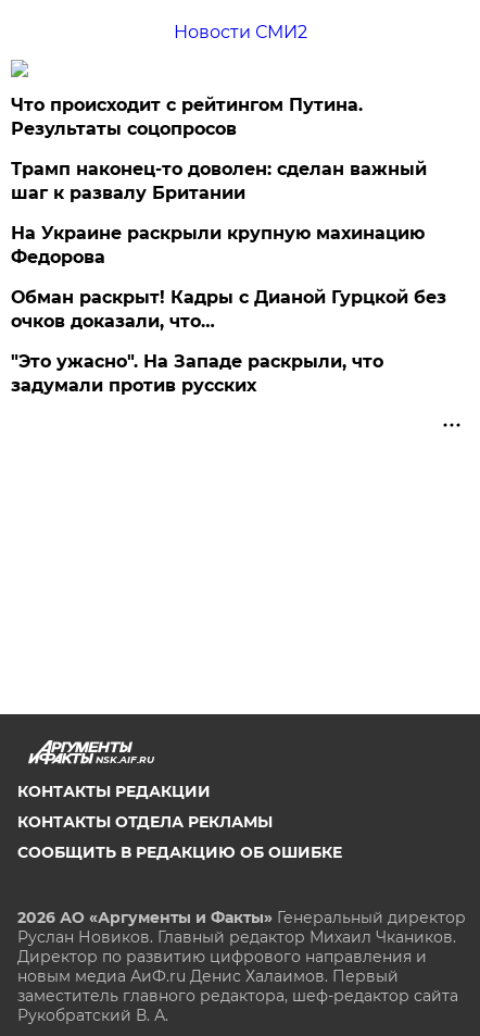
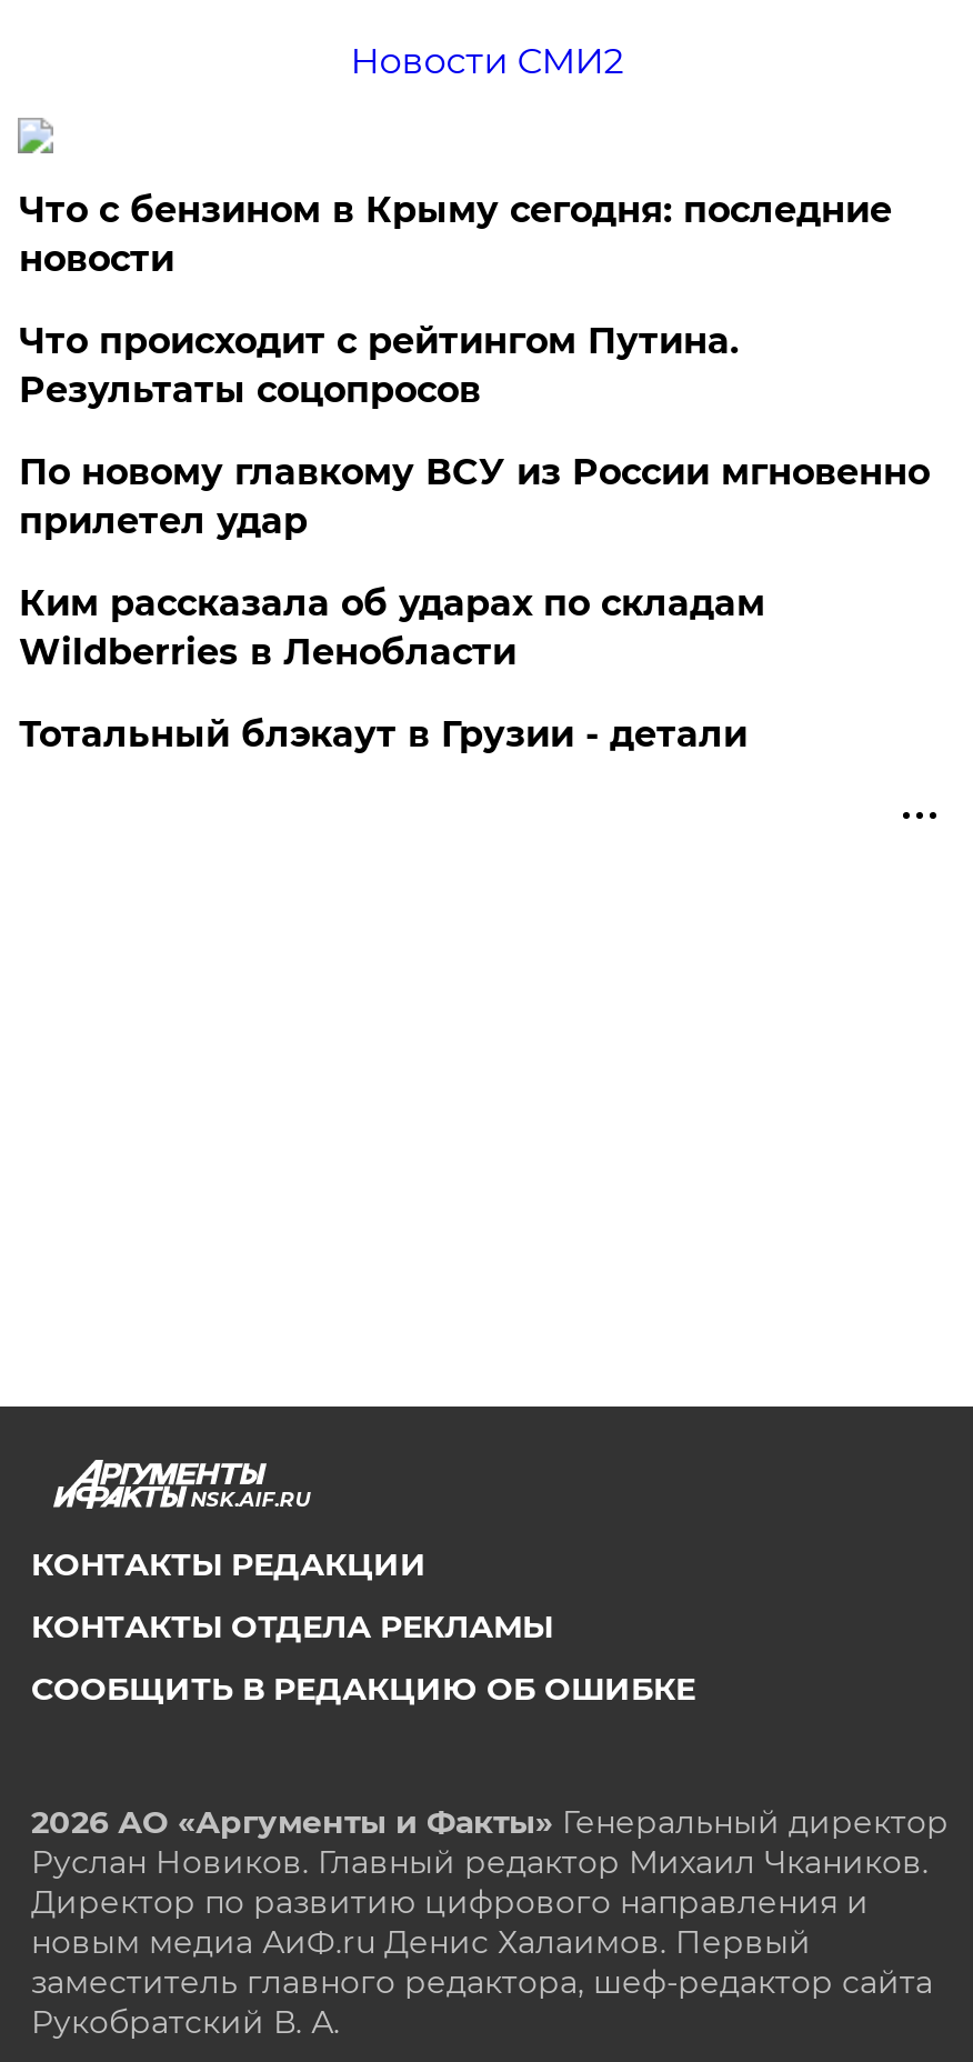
none -> [19,189,892,280] Что с бензином в Крыму сегодня: последние | новости
moved [11,94,363,139] -> [19,320,738,411]: Что происходит с рейтингом Путина. | Результаты соцопросов
[11,159,447,396] Трамп наконец-то доволен: сделан важный | шаг к развалу Британии | На Украине раскрыли крупную махинацию | Федорова | Обман раскрыт! Кадры с Дианой Гурцкой без | очков доказали, что… | "Это ужасно". На Западе раскрыли, что | задумали против русских -> [19,451,929,755] По новому главкому ВСУ из России мгновенно | прилетел удар | Ким рассказала об ударах по складам | Wildberries в Ленобласти | Тотальный блэкаут в Грузии - детали

